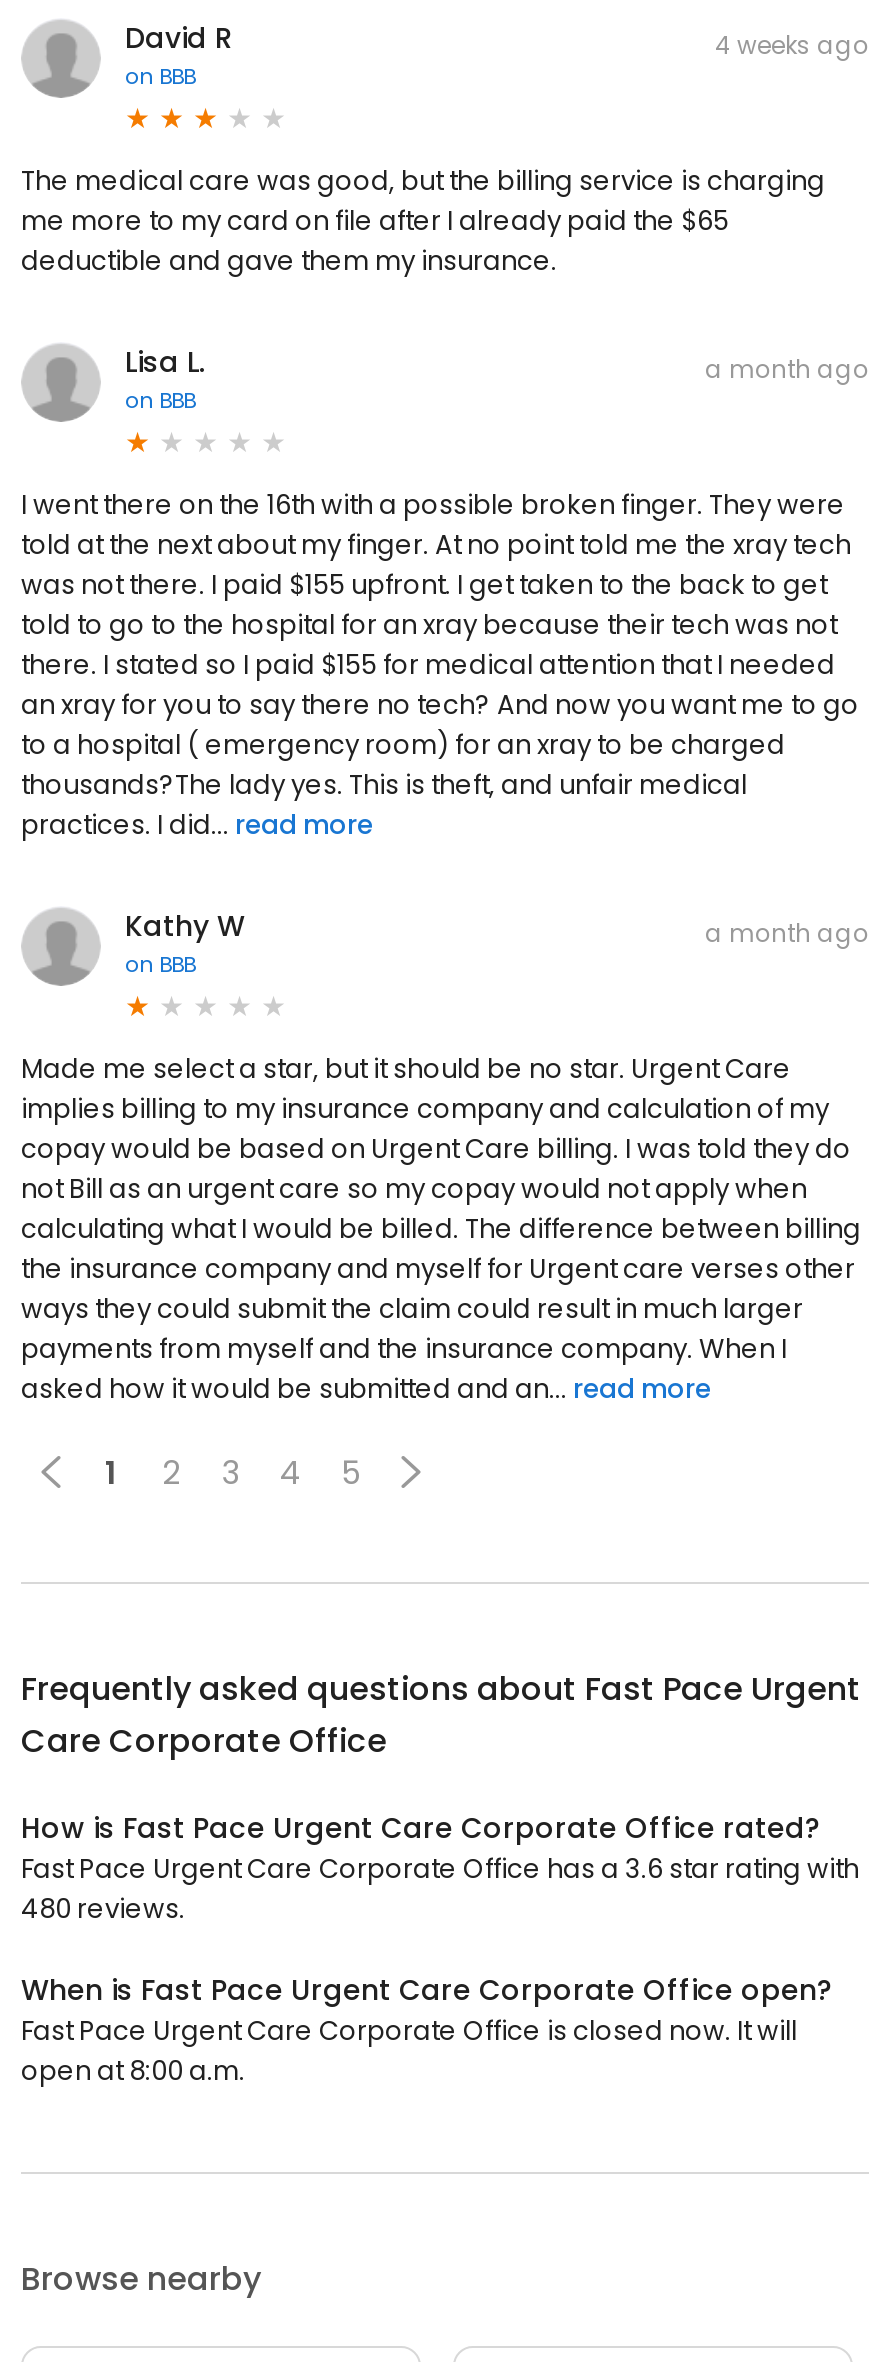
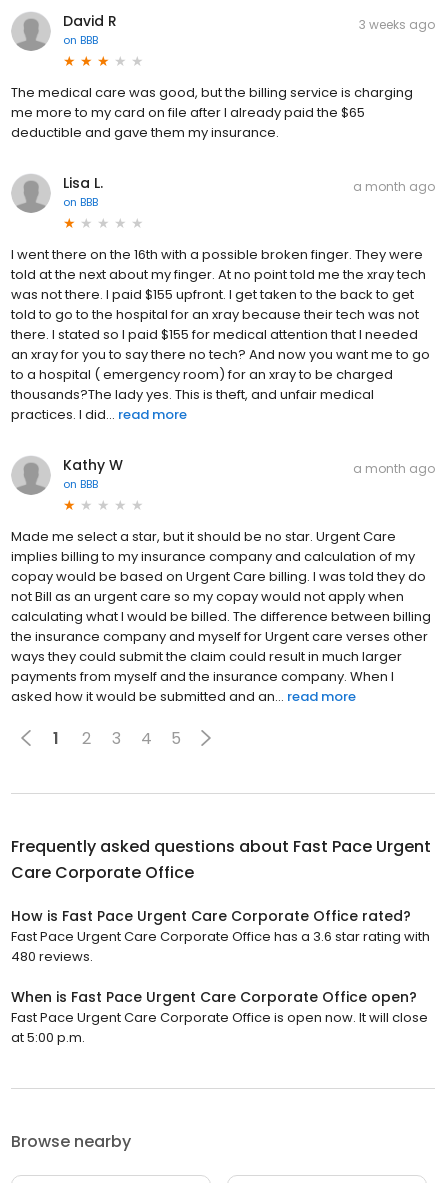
[715,28,869,62] 4 weeks ago -> [359,16,435,33] 3 weeks ago
[21,2012,797,2090] Fast Pace Urgent Care Corporate Office is closed now. It will | open at 8:00 a.m. -> [11,1008,428,1047] Fast Pace Urgent Care Corporate Office is open now. It will close | at 5:00 p.m.

